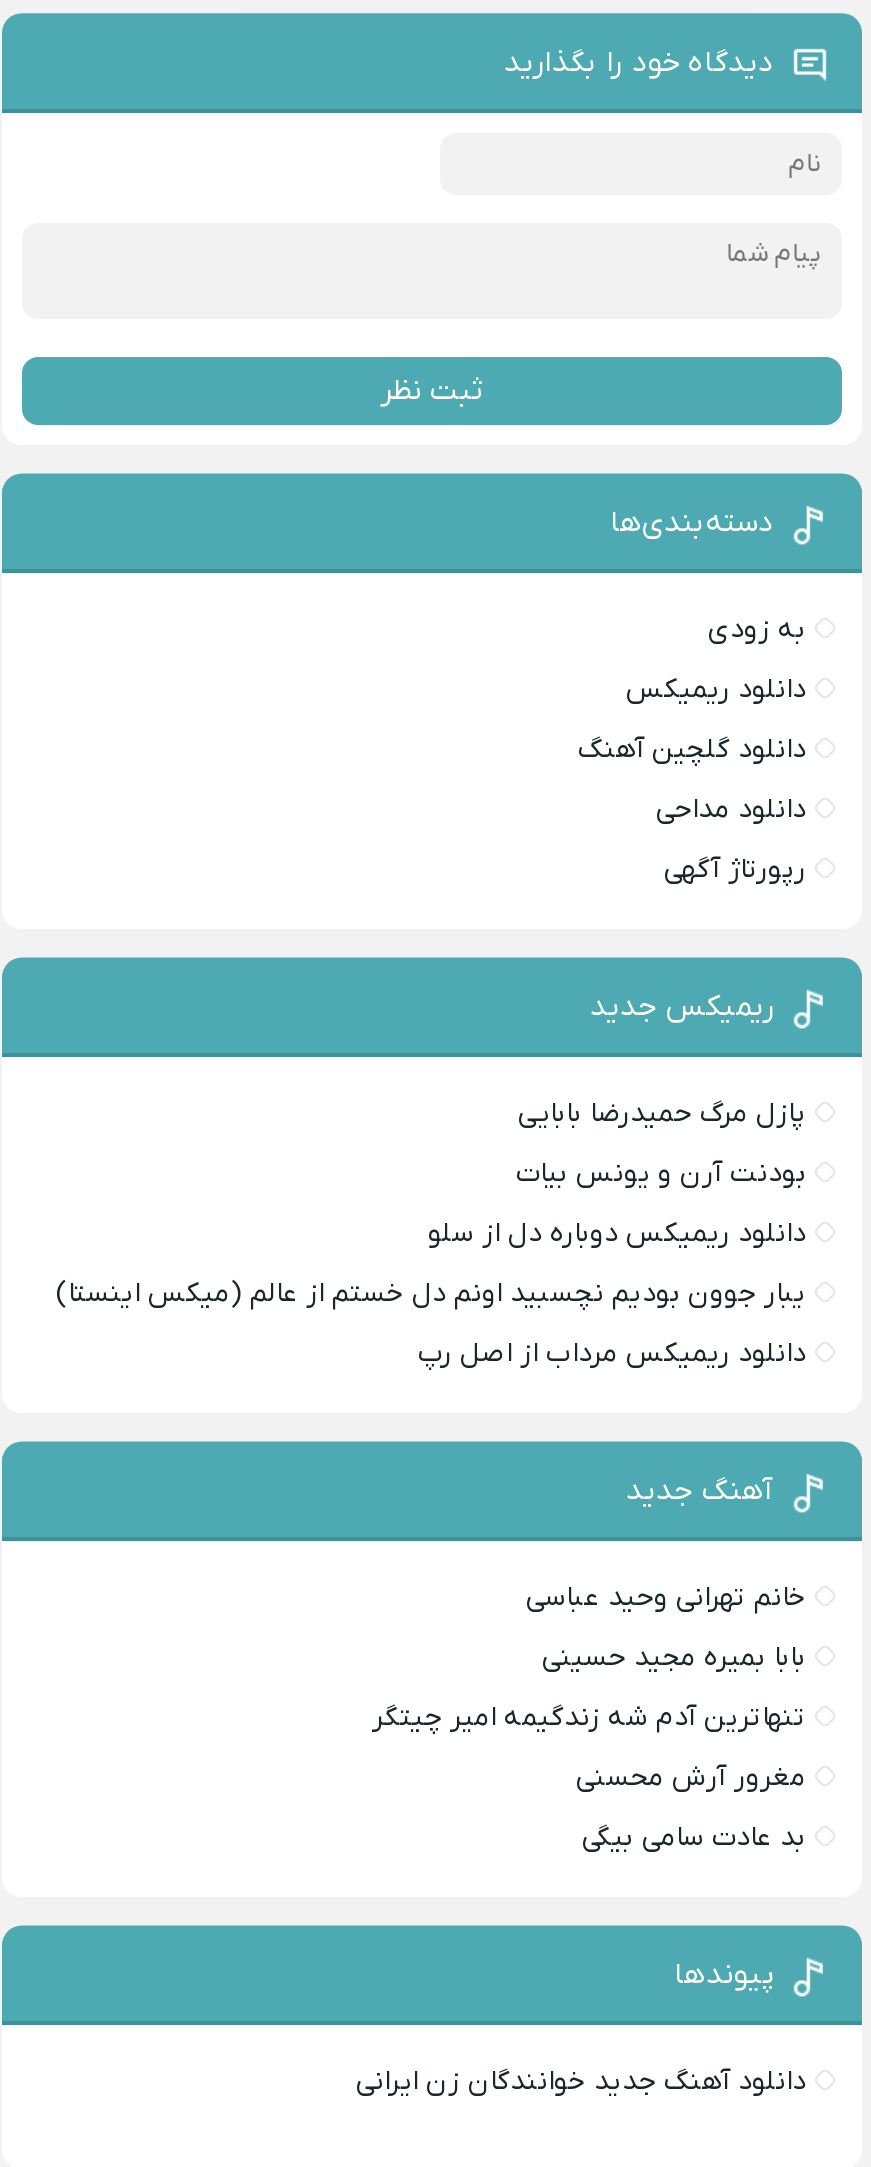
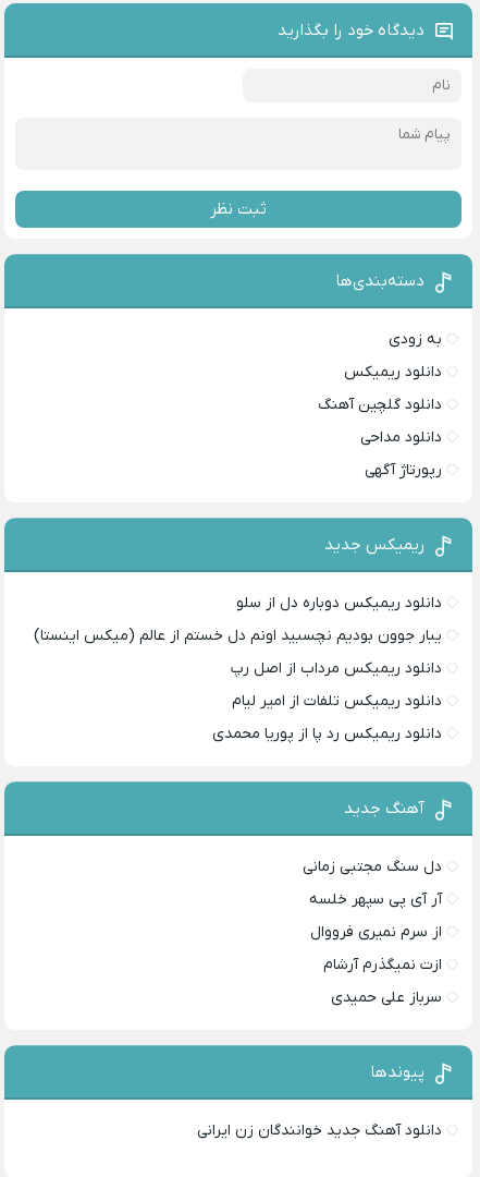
[516,1095,806,1193] پازل مرگ حمیدرضا بابایی | بودنت آرن و یونس بیات -> none
moved [56,1215,806,1373] -> [34,593,442,679]: دانلود ریمیکس دوباره دل از سلو | یبار جوون بودیم نچسبید اونم دل خستم از عالم (میکس اینستا) | دانلود ریمیکس مرداب از اصل رپ
none -> [212,691,442,745] دانلود ریمیکس تلفات از امیر لیام | دانلود ریمیکس رد پا از پوریا محمدی
[526,1579,806,1617] خانم تهرانی وحید عباسی -> [303,857,442,878] دل سنگ مجتبی زمانی
[542,1639,806,1677] بابا بمیره مجید حسینی -> [309,890,442,910] آر آی پی سپهر خلسه
[372,1699,806,1737] تنهاترین آدم شه زندگیمه امیر چیتگر -> [310,922,442,943] از سرم نمیری فرووال
[576,1759,806,1797] مغرور آرش محسنی -> [323,955,442,976] ازت نمیگذرم آرشام
[582,1819,806,1857] بد عادت سامی بیگی -> [331,988,442,1008] سرباز علی حمیدی

